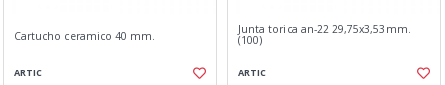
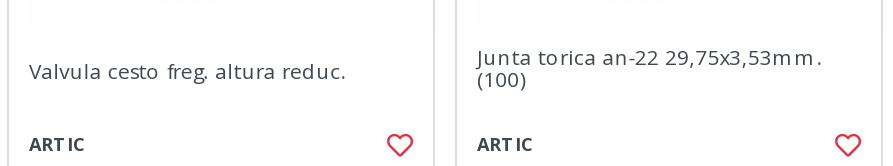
[14,29,155,43] Cartucho ceramico 40 mm. -> [29,57,346,85] Valvula cesto freg. altura reduc.

